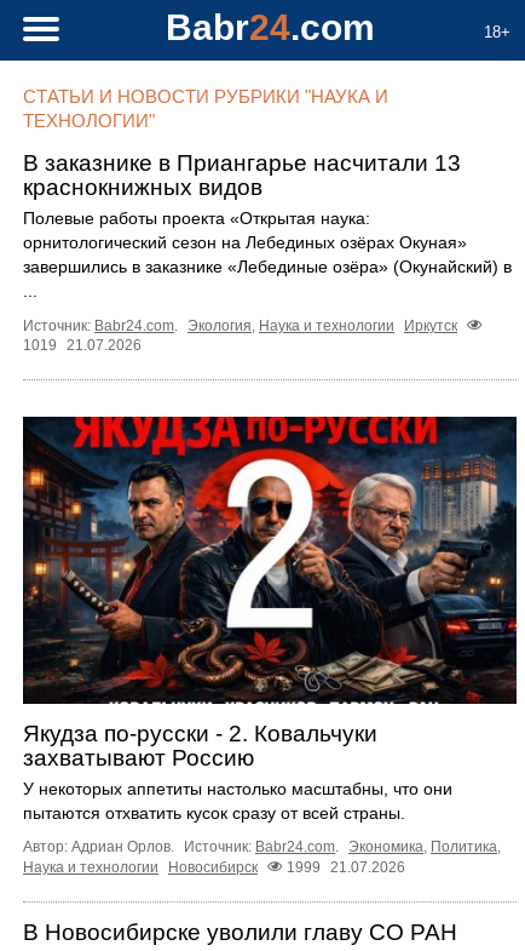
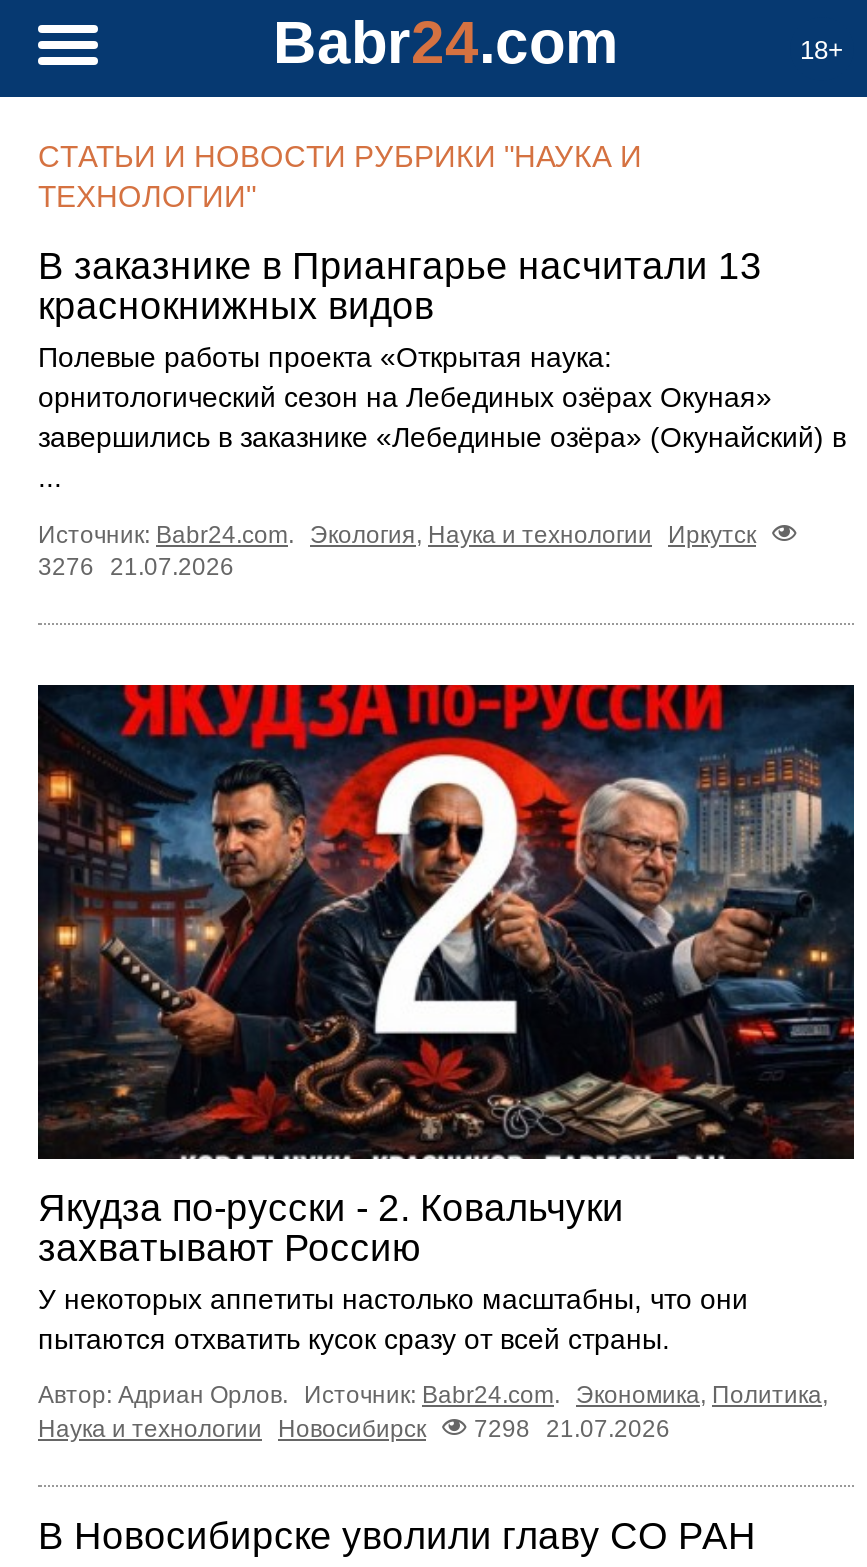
[23,337,142,354] 1019 21.07.2026 -> [38,553,234,581] 3276 21.07.2026
[23,859,405,876] Наука и технологии Новосибирск 1999 21.07.2026 -> [38,1415,670,1443] Наука и технологии Новосибирск 7298 21.07.2026

